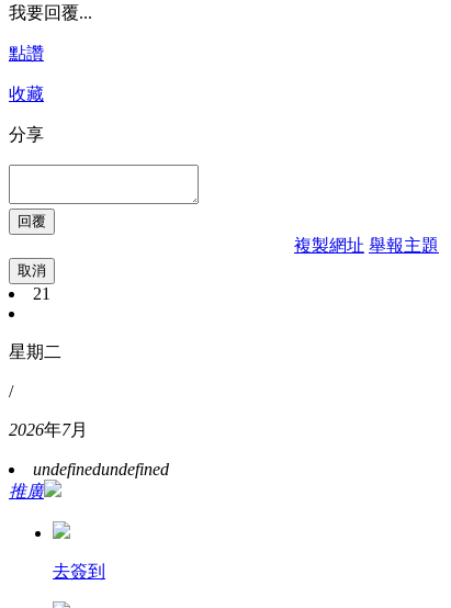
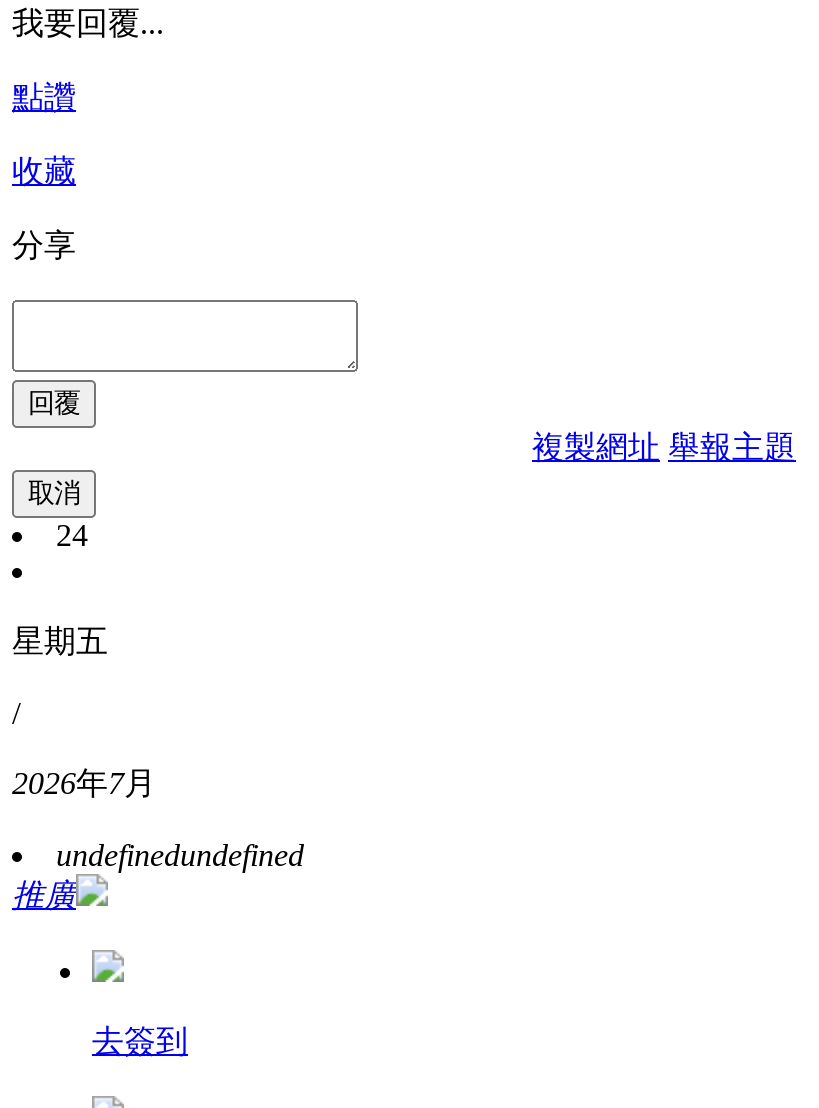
[33,284,50,303] 21 -> [56,518,88,552] 24
[9,342,61,361] 星期二 -> [12,624,108,658] 星期五

